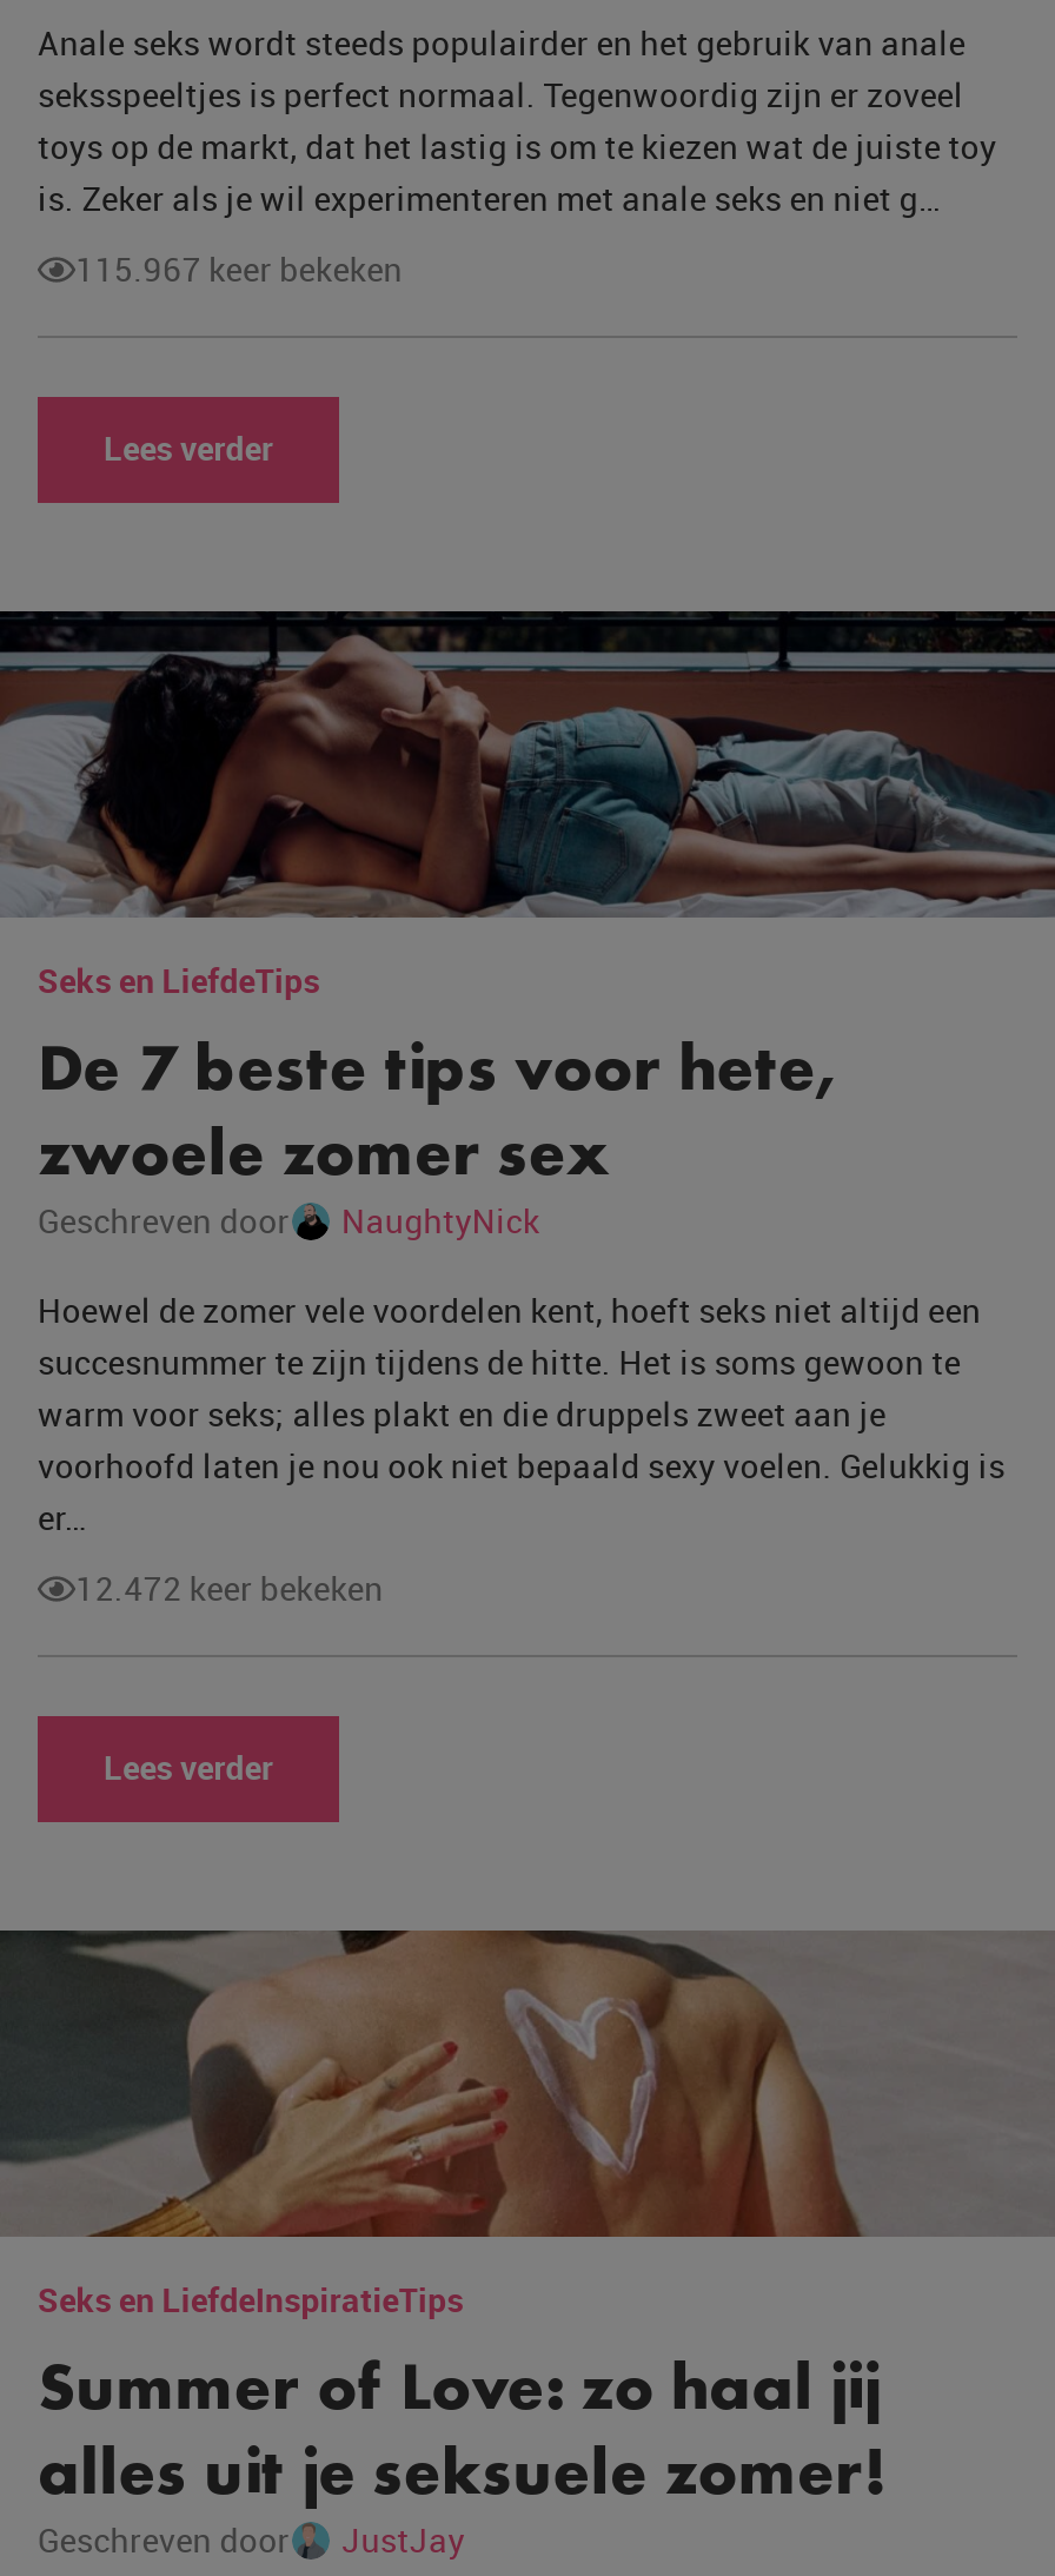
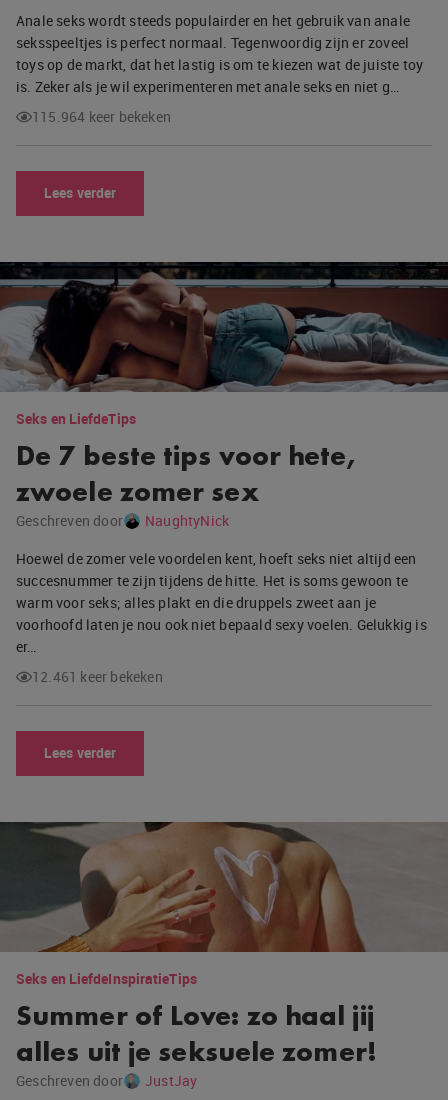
[75,246,403,291] 115.967 keer bekeken -> [32,107,171,126] 115.964 keer bekeken
[75,1565,383,1610] 12.472 keer bekeken -> [32,667,163,686] 12.461 keer bekeken

